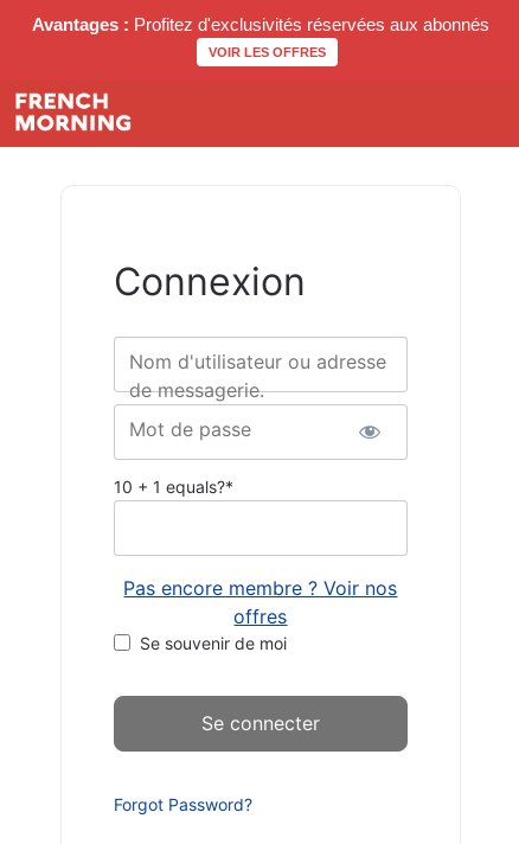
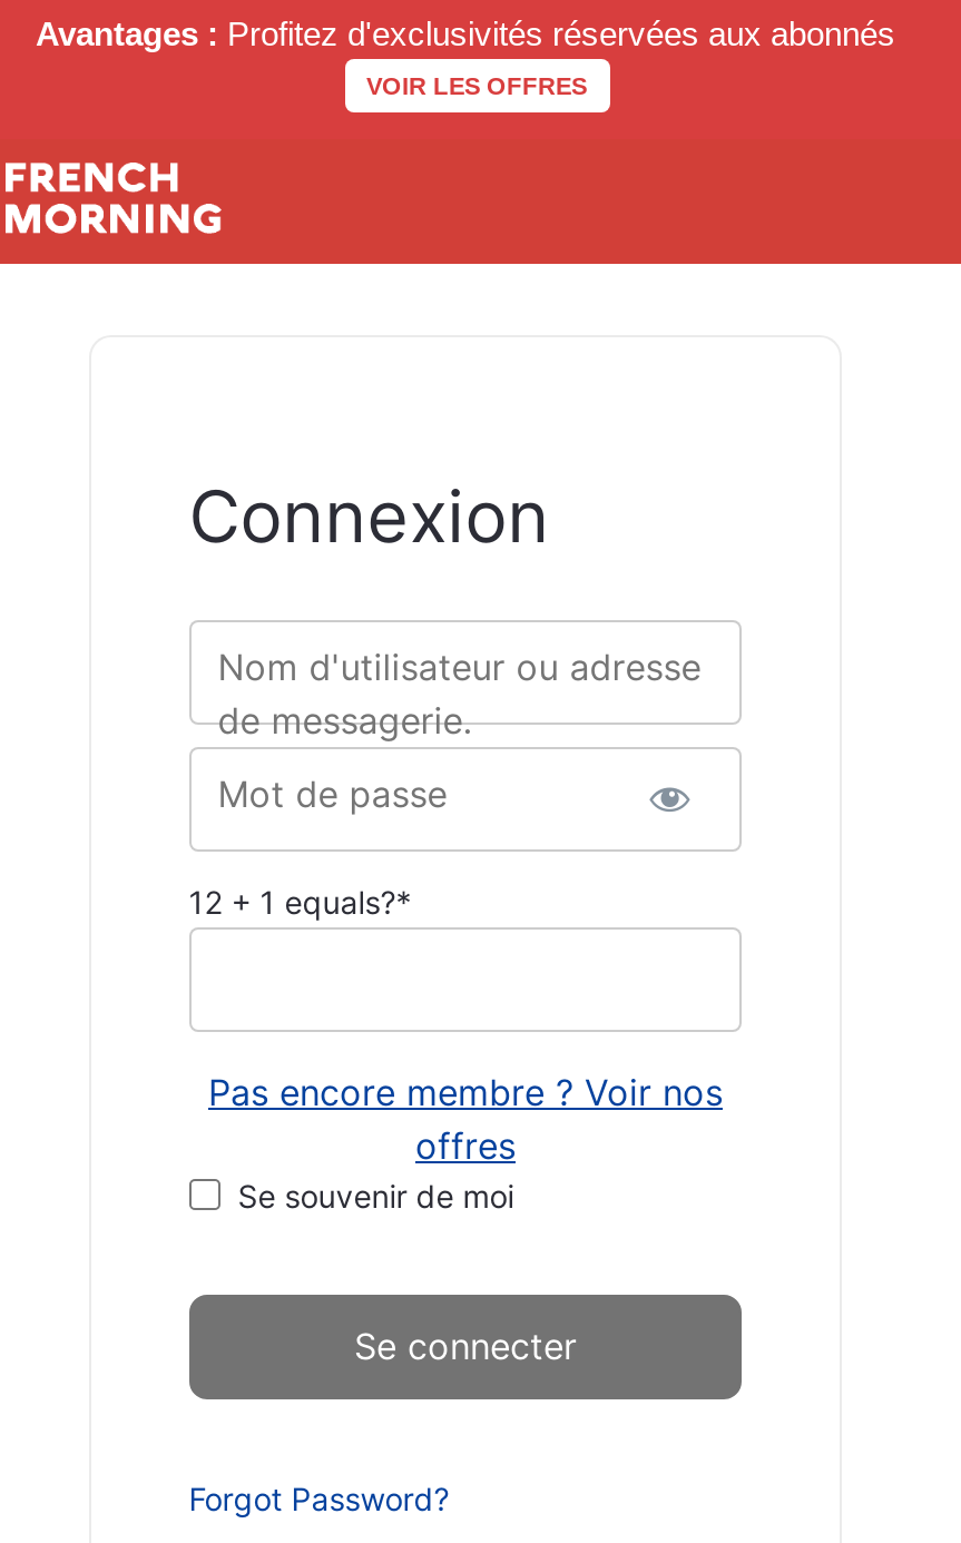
[114,476,233,497] 10 + 1 equals?* -> [189,883,412,920] 12 + 1 equals?*

